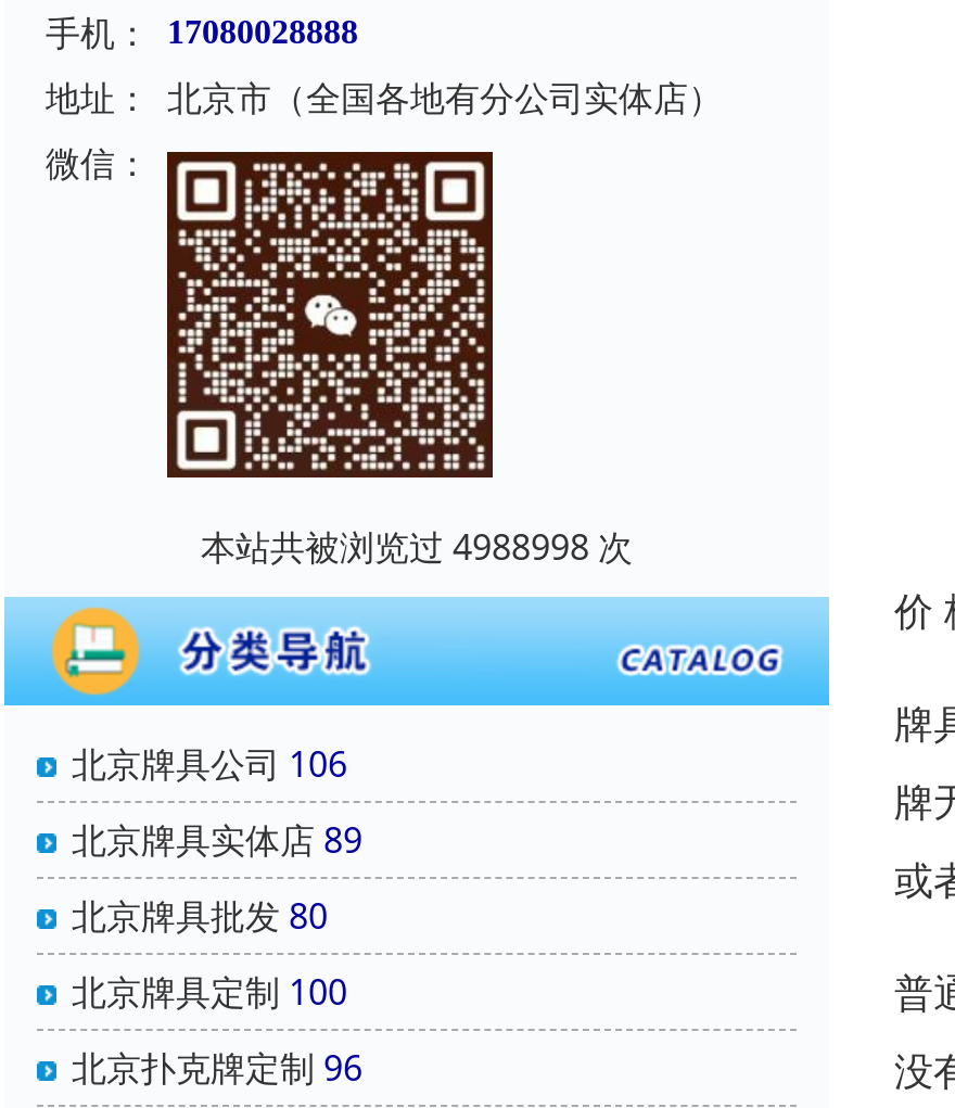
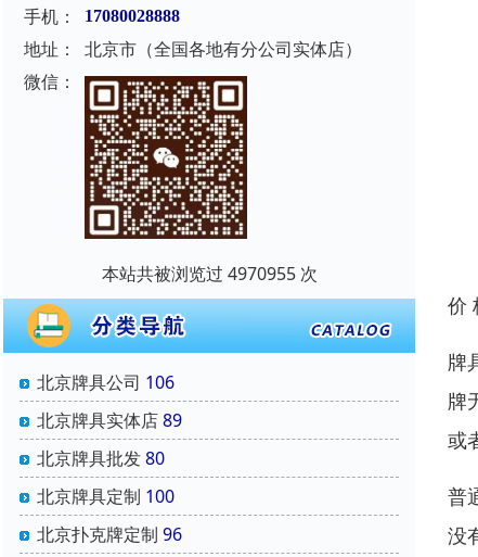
[201,524,633,571] 本站共被浏览过 4988998 次 -> [101,262,317,286] 本站共被浏览过 4970955 次

